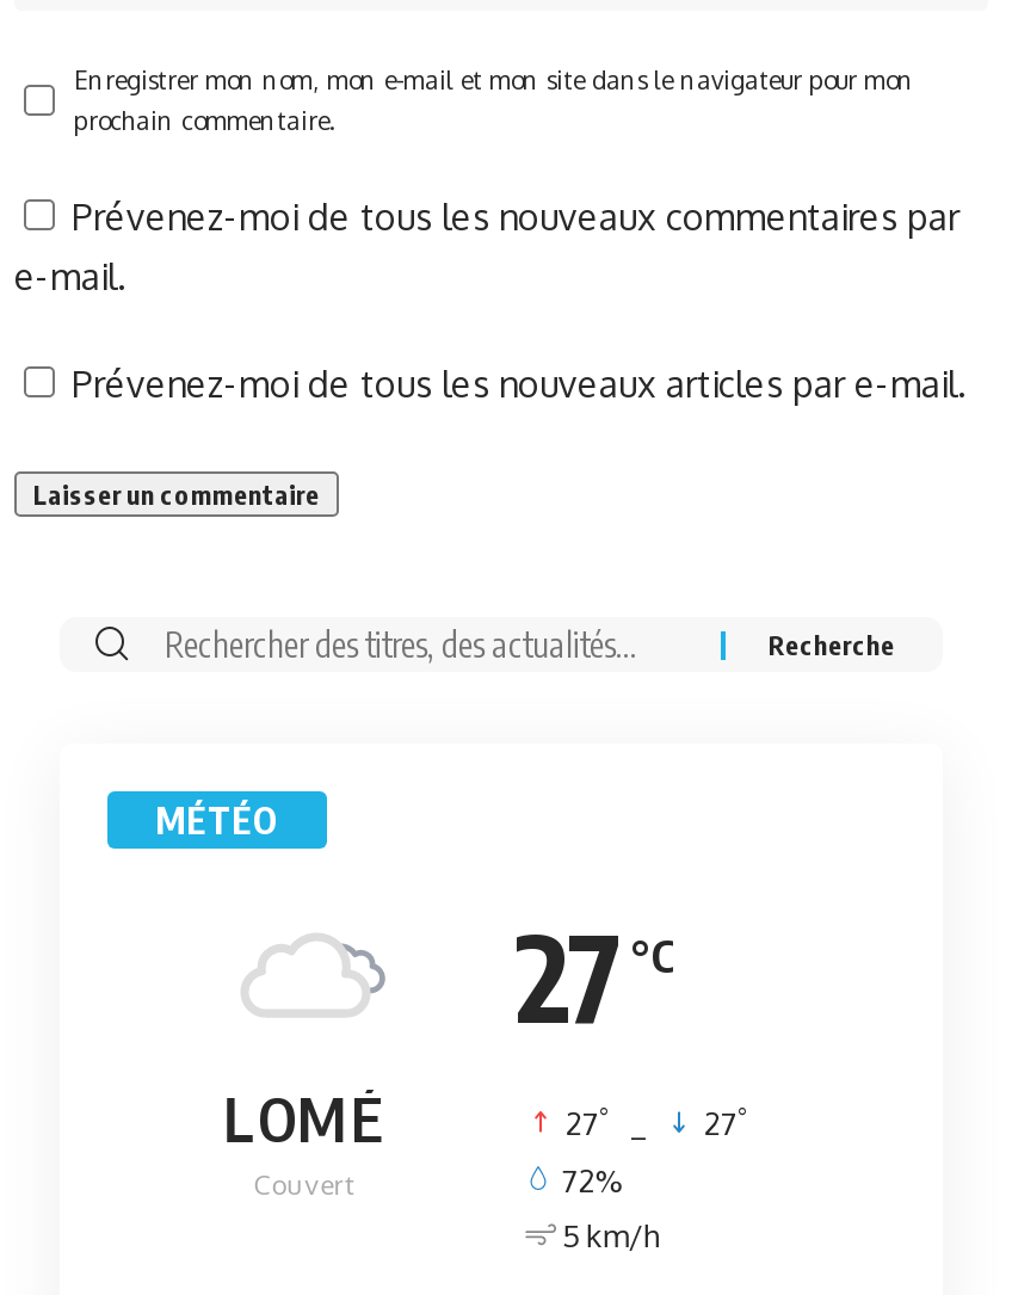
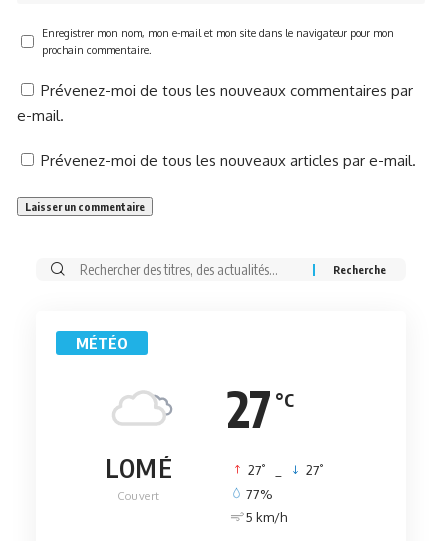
[562,1160,626,1199] 72% -> [246,486,273,502] 77%

